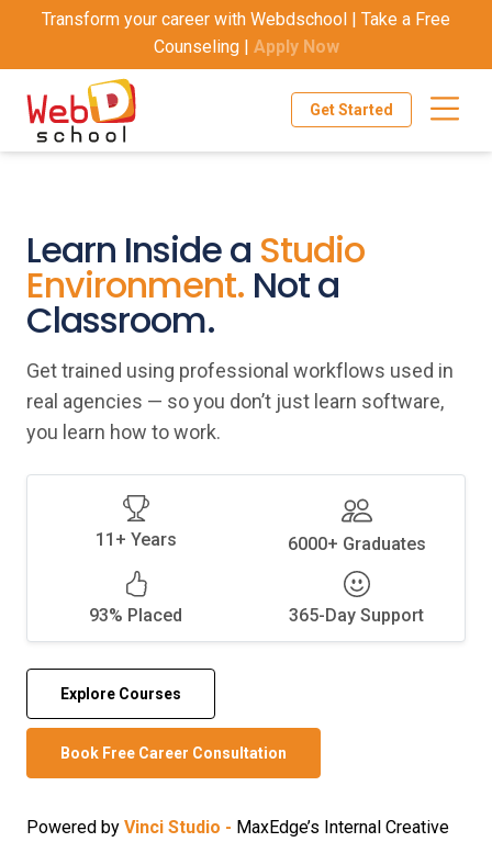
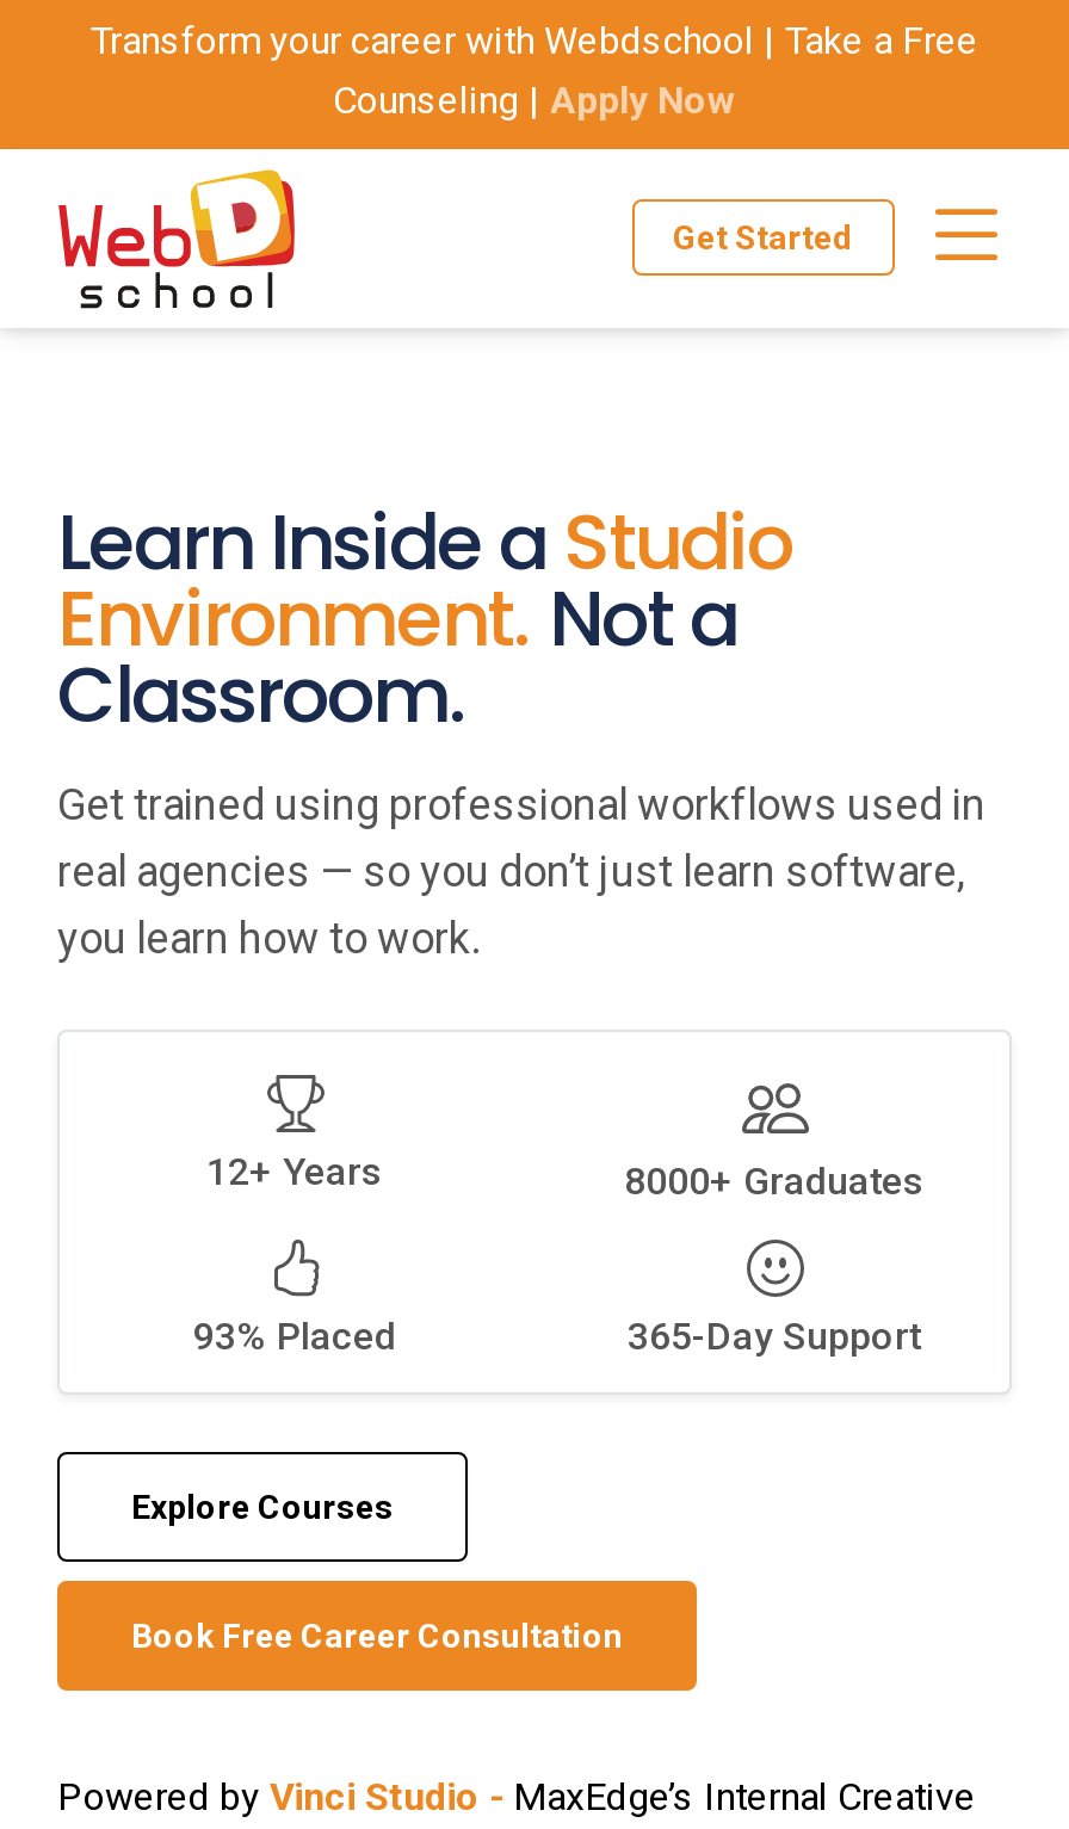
[95,529,176,550] 11+ Years -> [206,1149,383,1194] 12+ Years
[287,533,426,554] 6000+ Graduates -> [624,1158,925,1203] 8000+ Graduates

